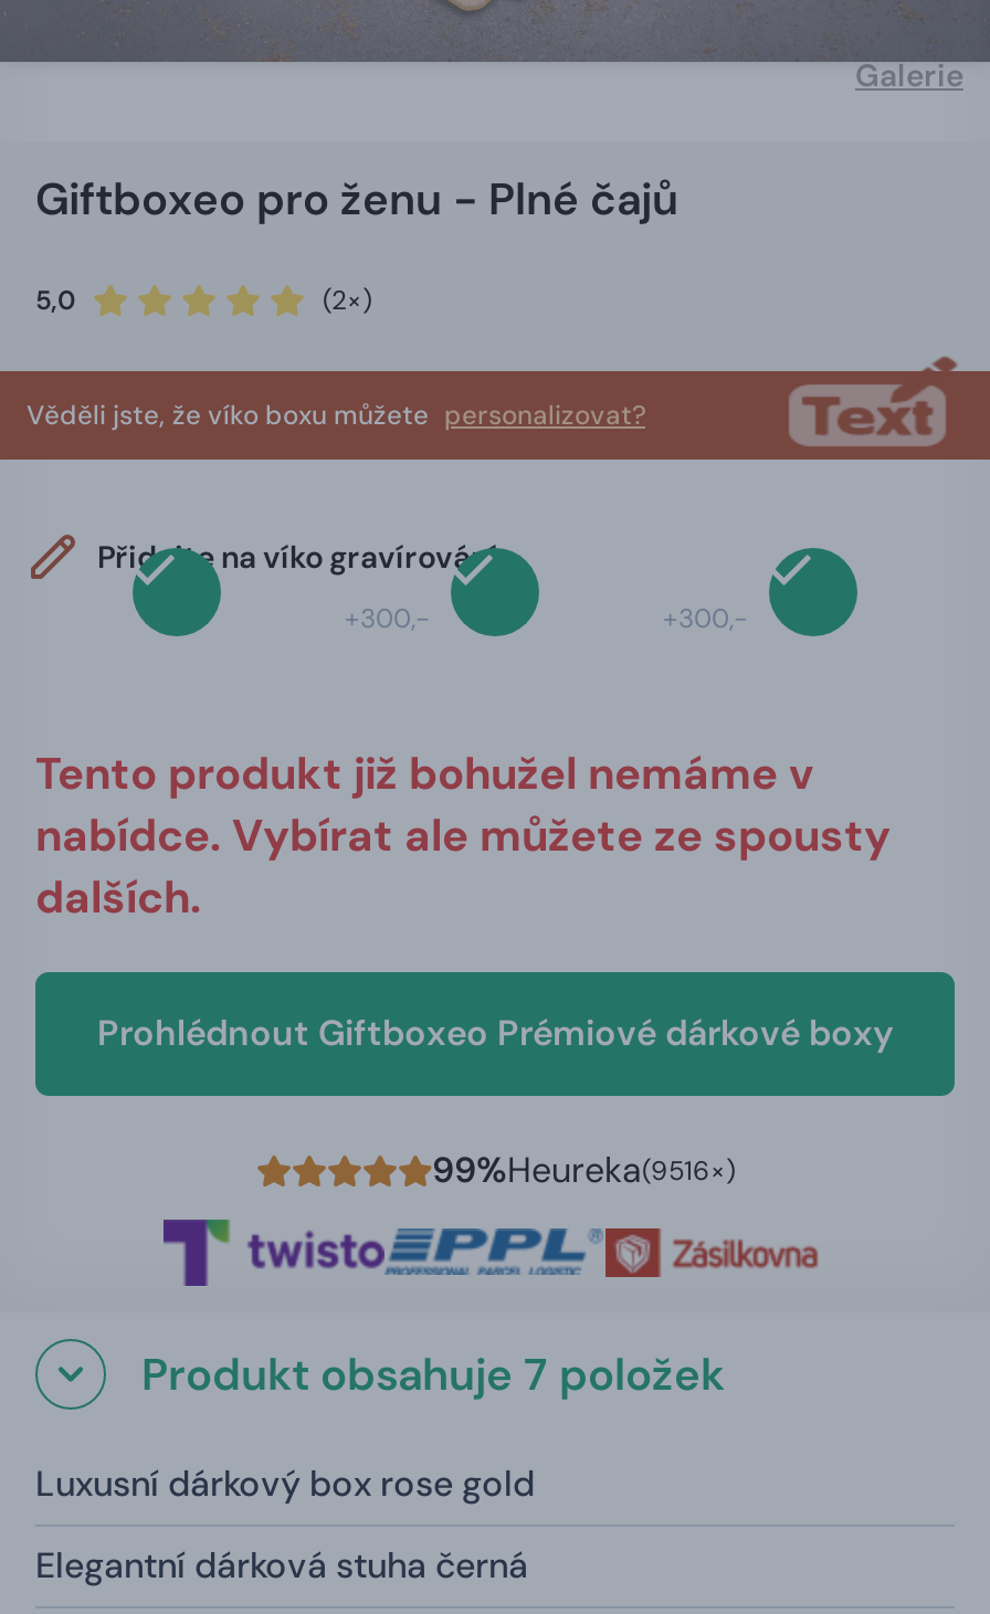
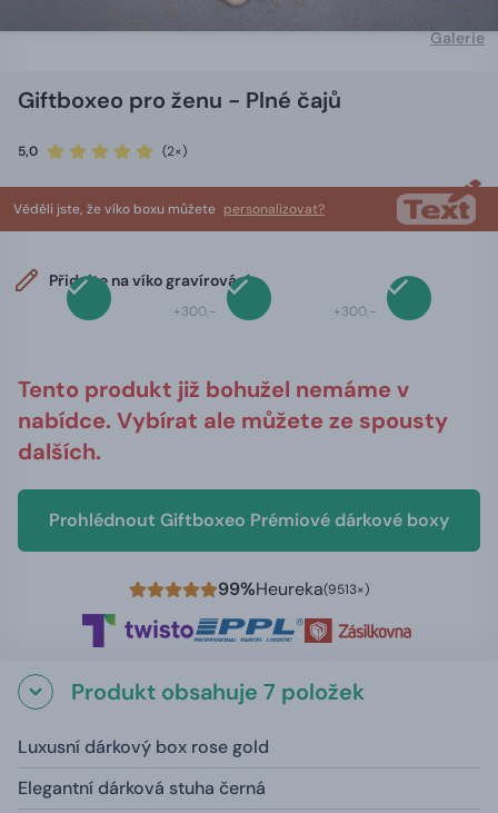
[432,1147,735,1193] 99%Heureka(9516×) -> [218,577,369,601] 99%Heureka(9513×)

